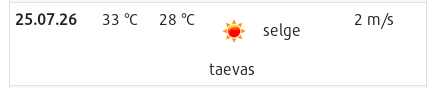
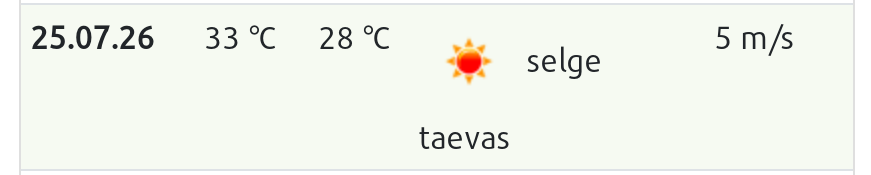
[354,9,394,28] 2 m/s -> [715,18,795,56] 5 m/s

